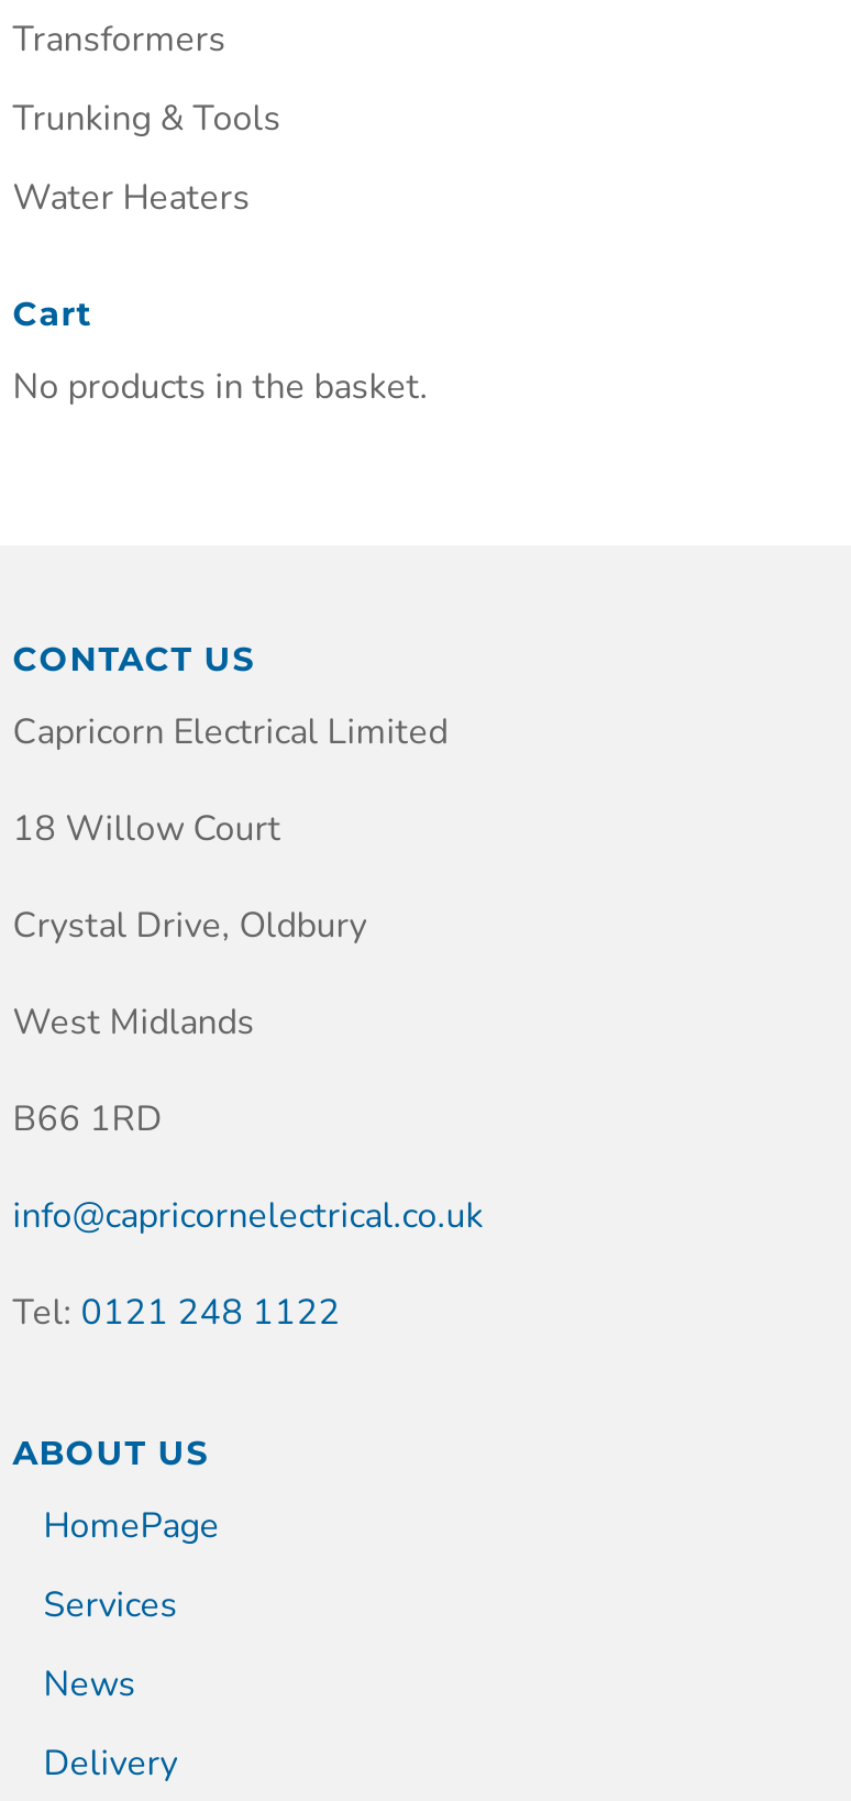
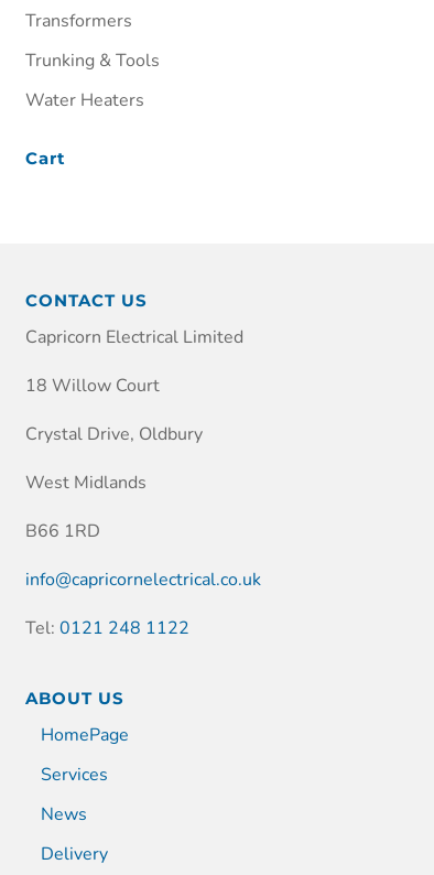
[13,362,428,410] No products in the basket. -> none

